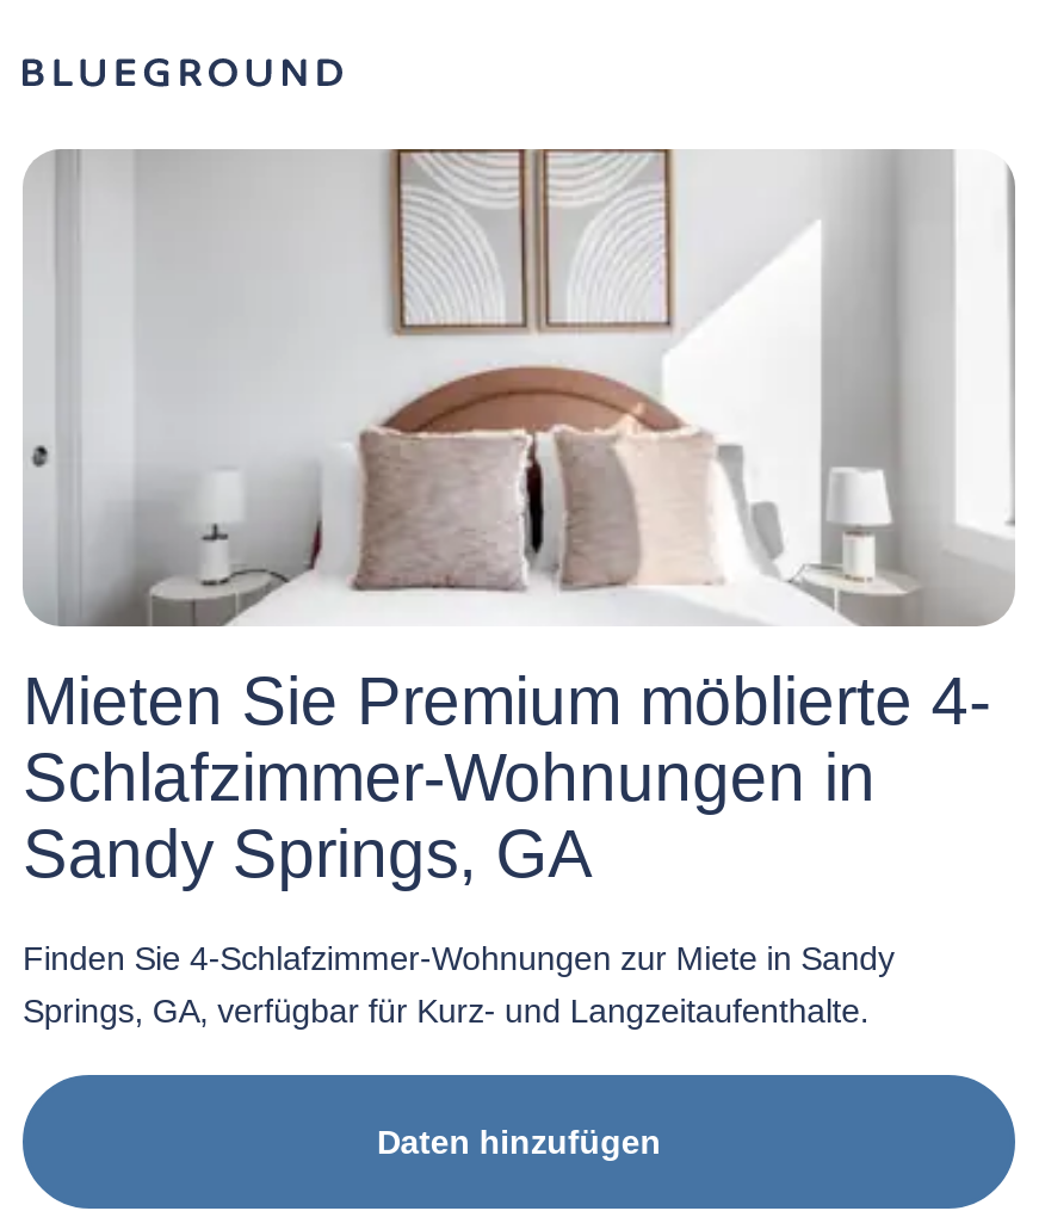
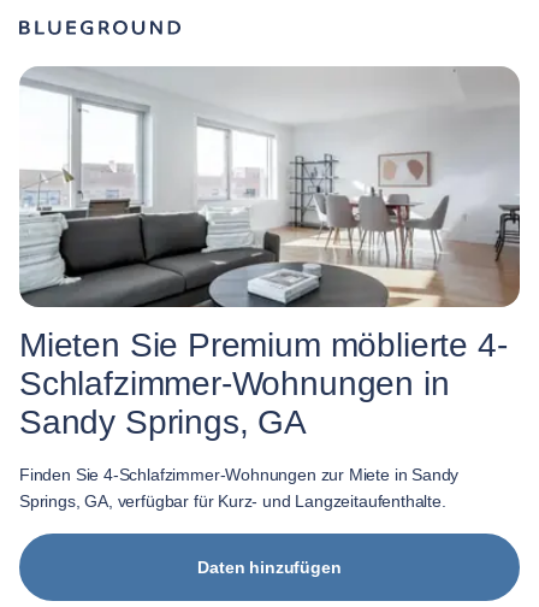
[23,147,1015,629] [image] -> [20,66,521,308] [image]

